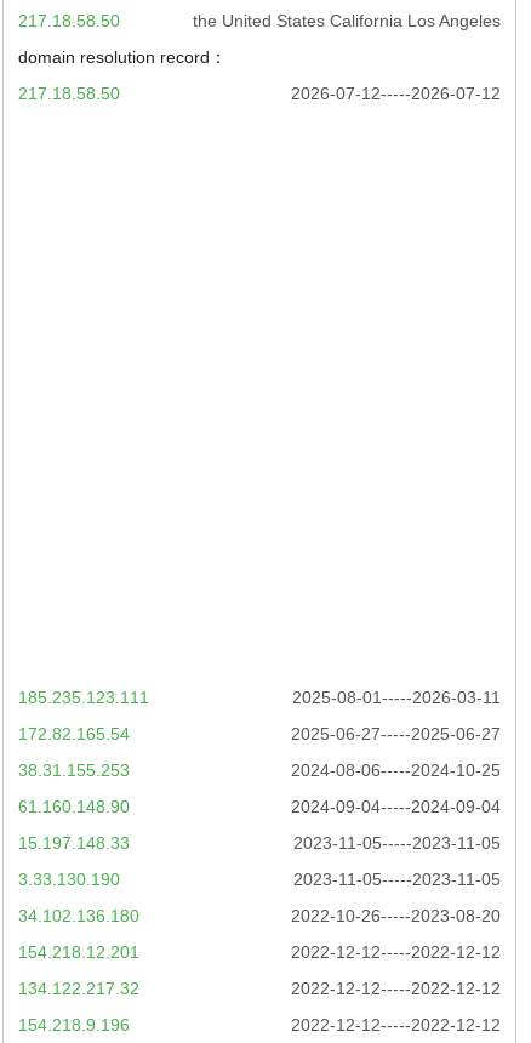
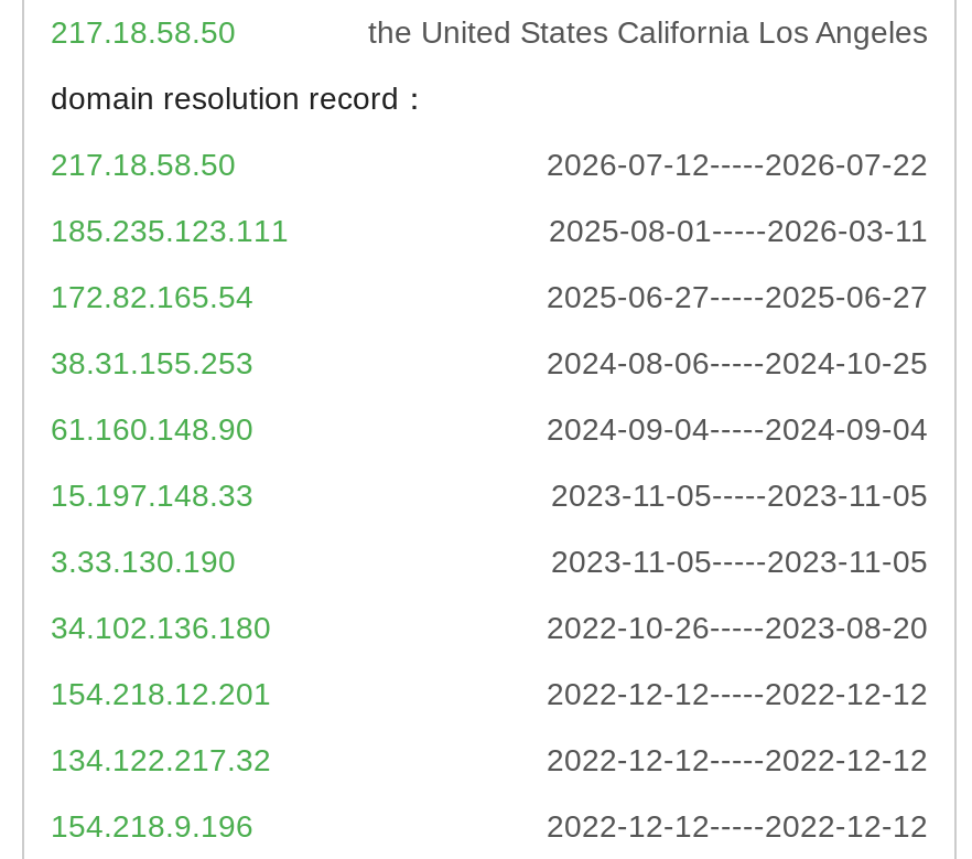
[291,83,501,102] 2026-07-12-----2026-07-12 -> [547,146,928,181] 2026-07-12-----2026-07-22

